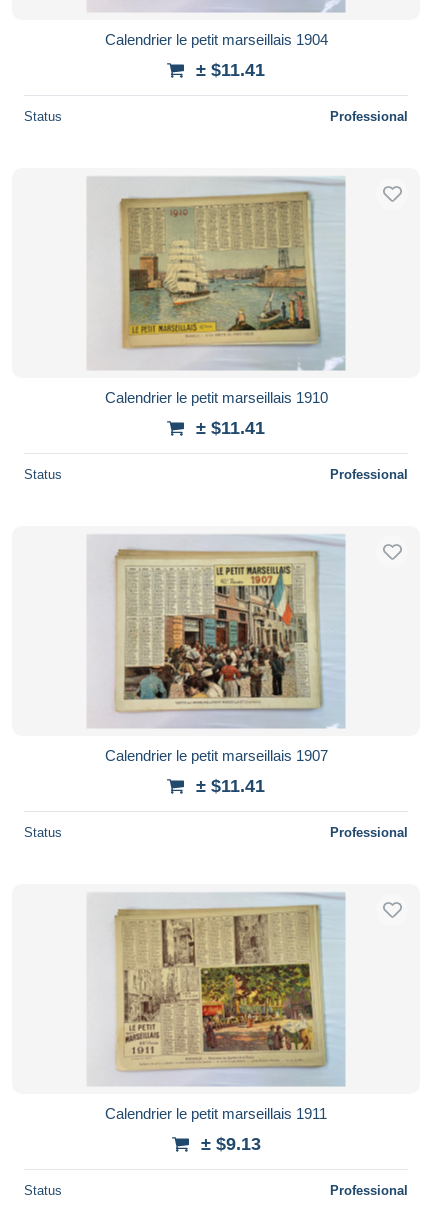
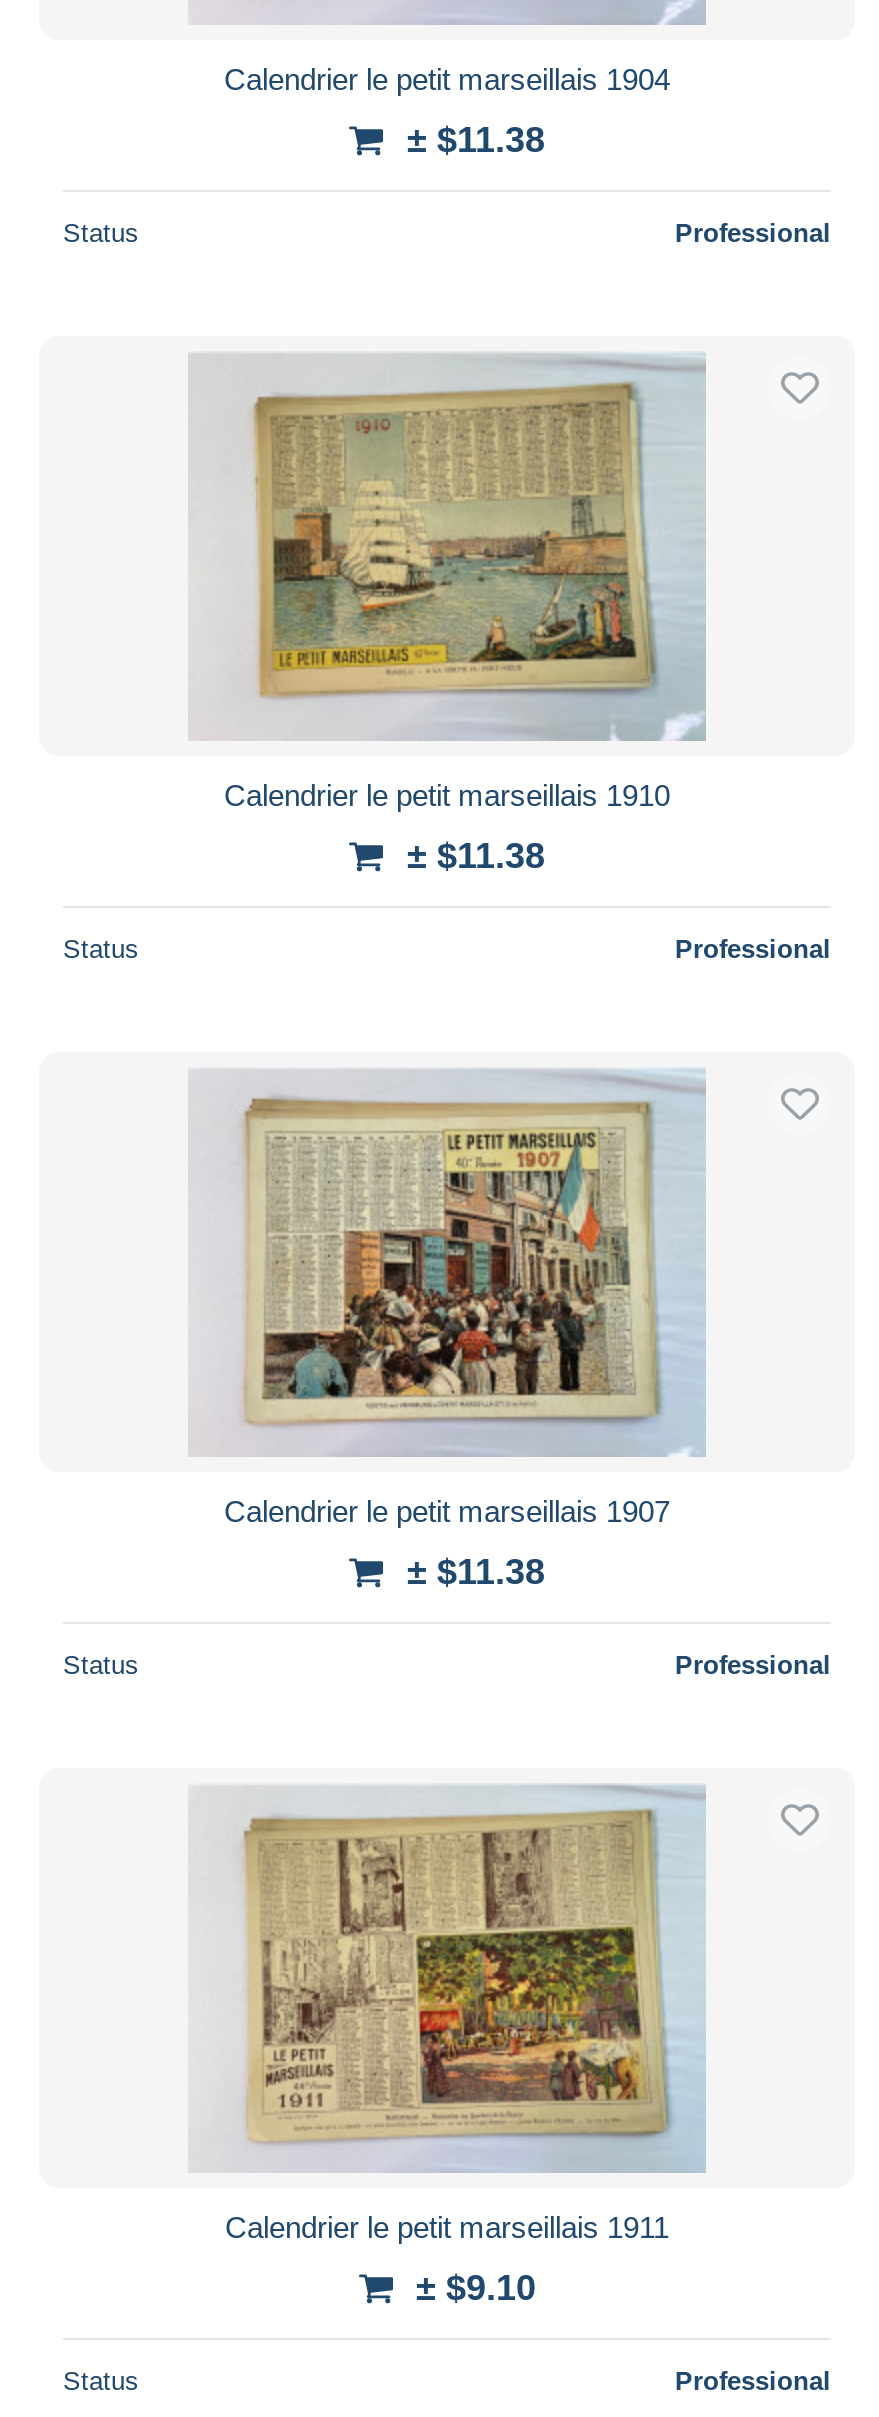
[196,60,265,80] ± $11.41 -> [407,120,545,160] ± $11.38
[196,418,265,438] ± $11.41 -> [407,836,545,876] ± $11.38
[196,776,265,796] ± $11.41 -> [407,1552,545,1592] ± $11.38
[200,1134,260,1154] ± $9.13 -> [416,2268,536,2308] ± $9.10

